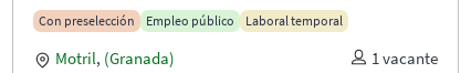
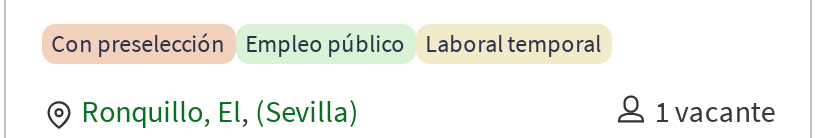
[55,47,174,68] Motril, (Granada) -> [81,92,359,130] Ronquillo, El, (Sevilla)

